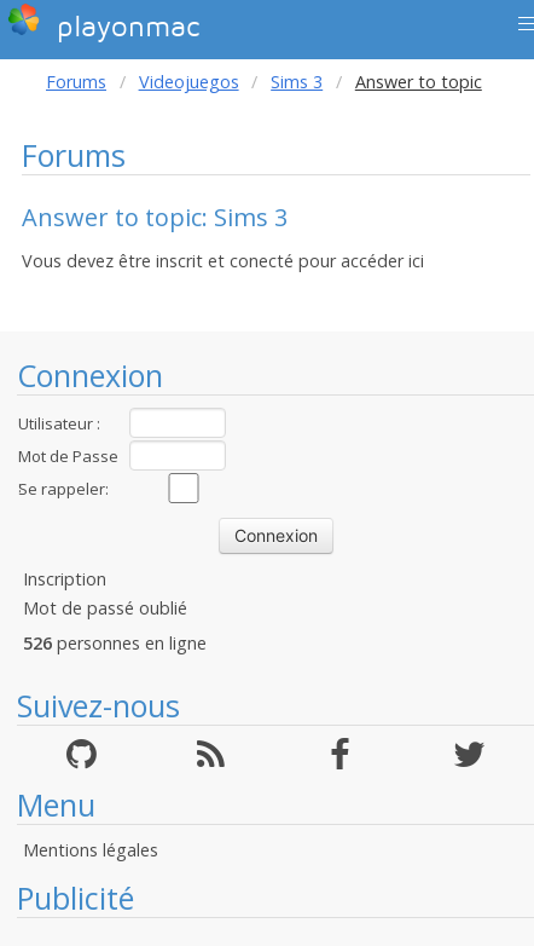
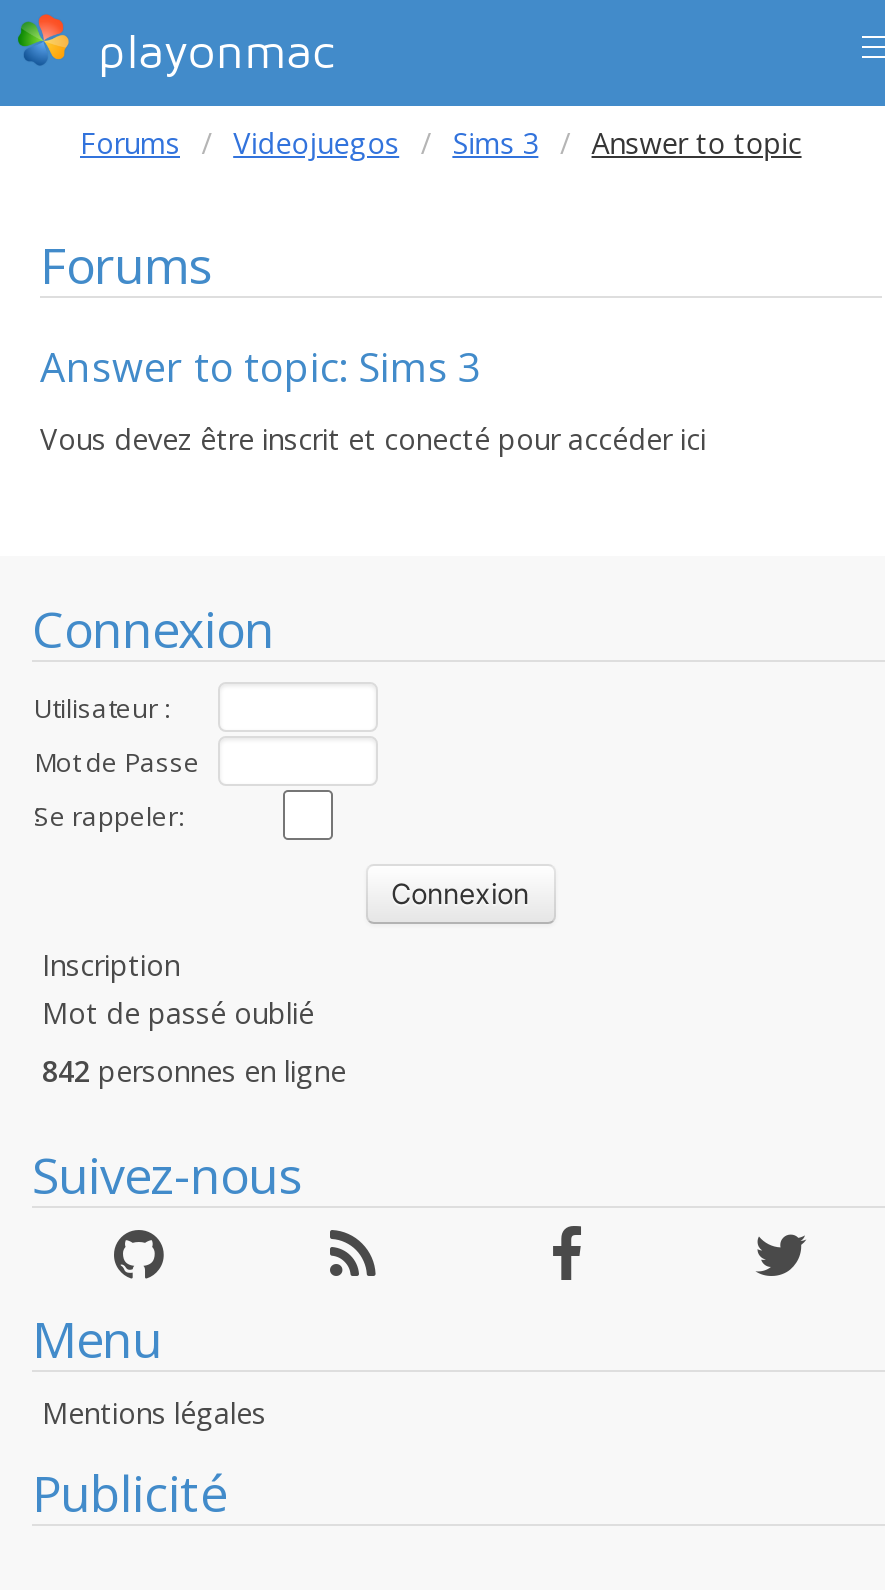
[23,631,207,654] 526 personnes en ligne -> [42,1052,346,1090] 842 personnes en ligne

